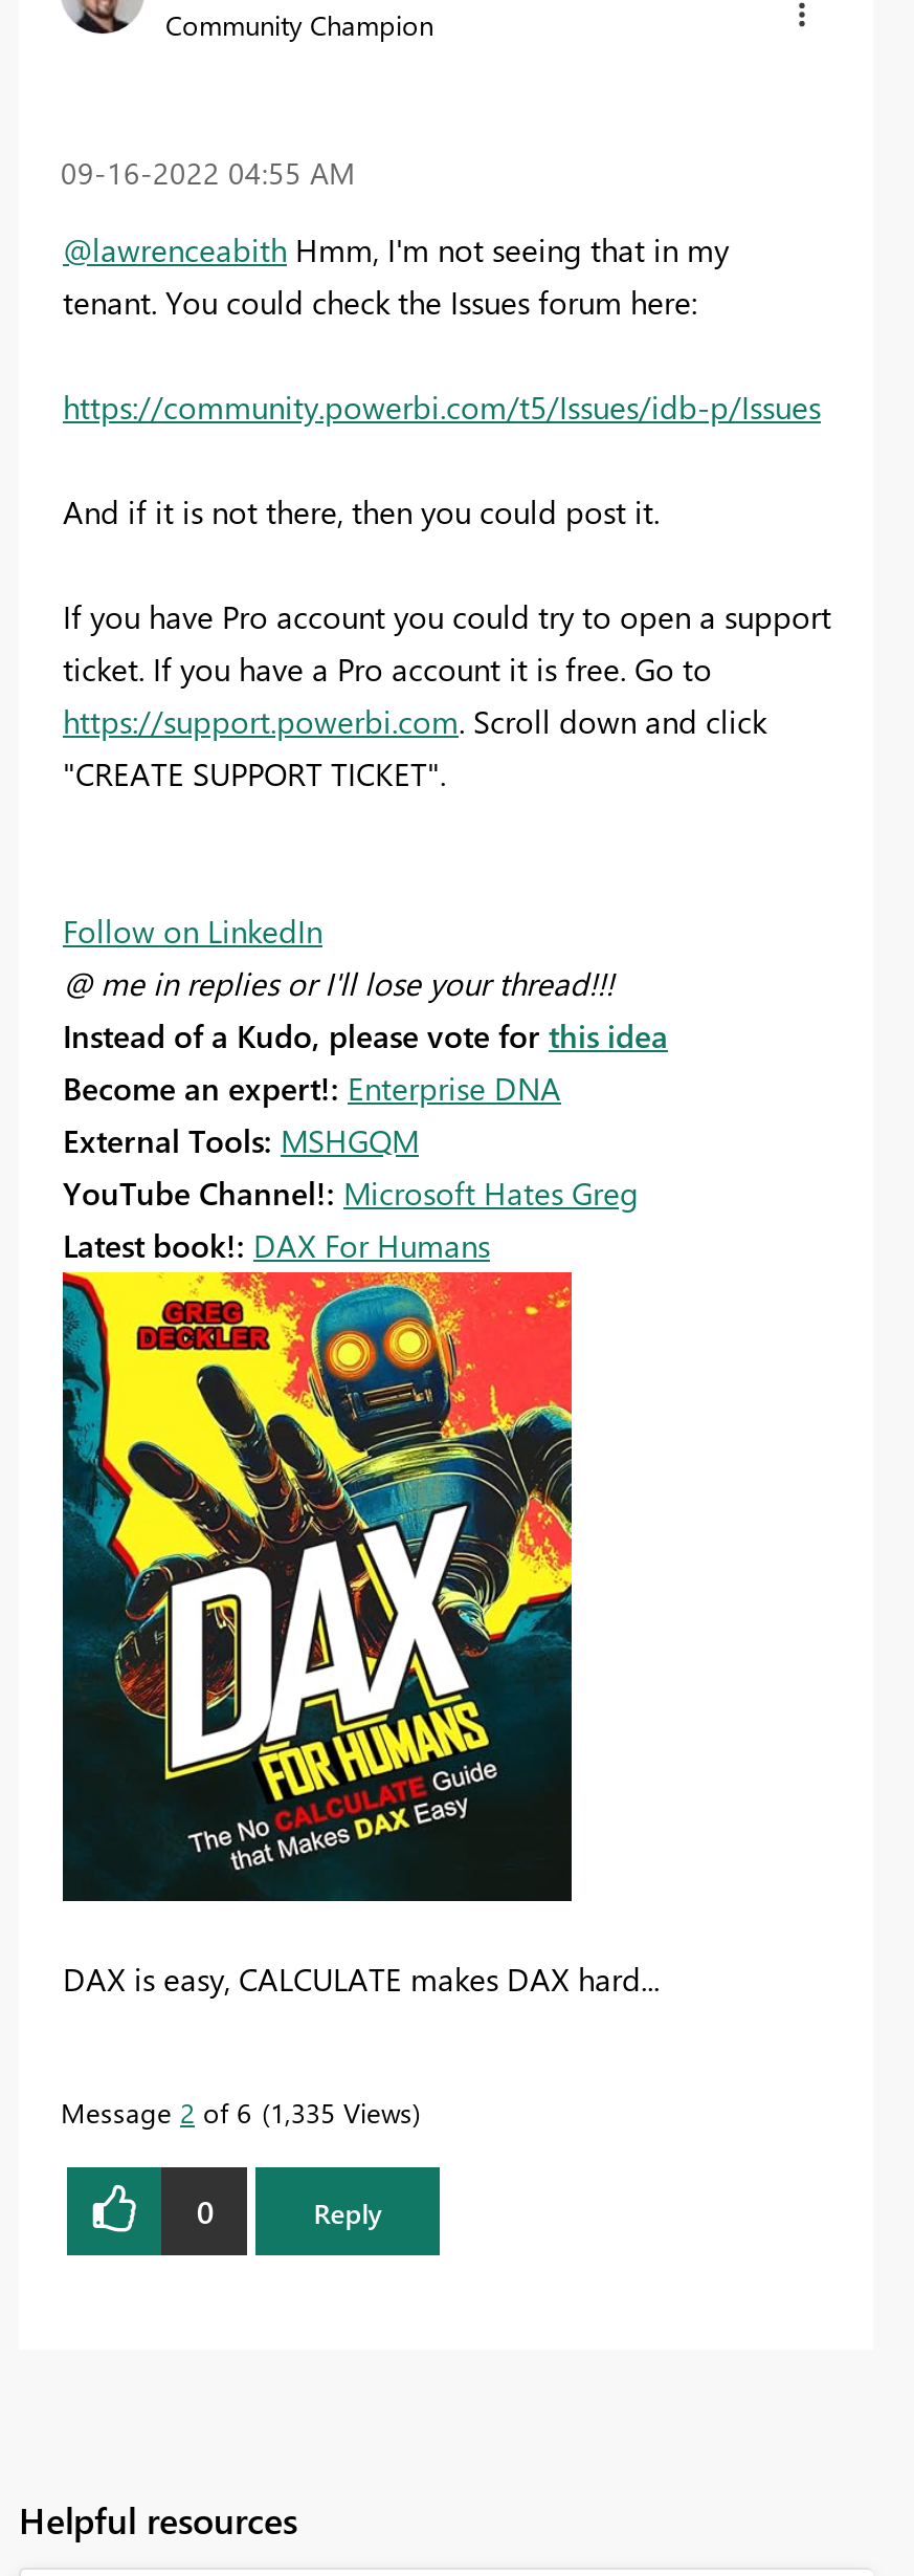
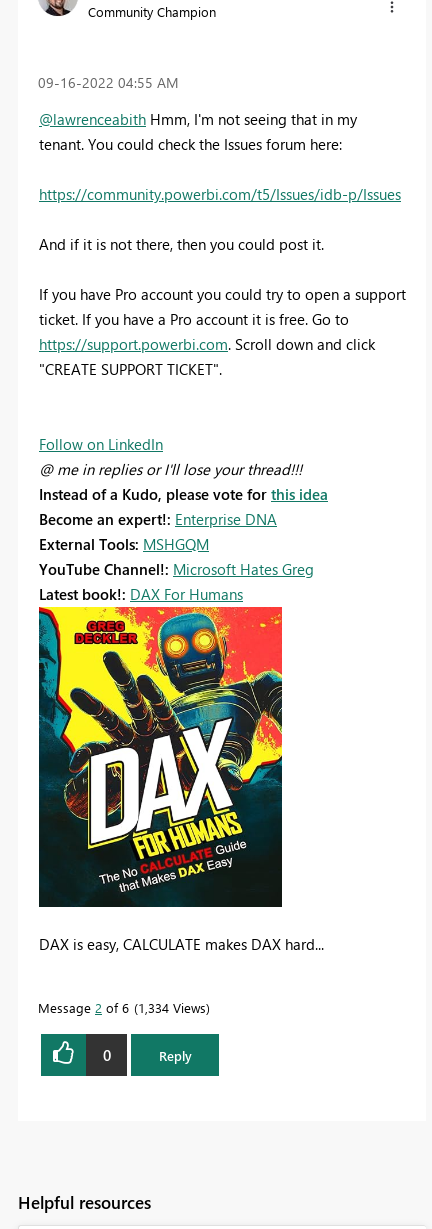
[61,2094,413,2130] Message 2 of 6 1,335 Views -> [38,999,206,1016] Message 2 of 6 1,334 Views

